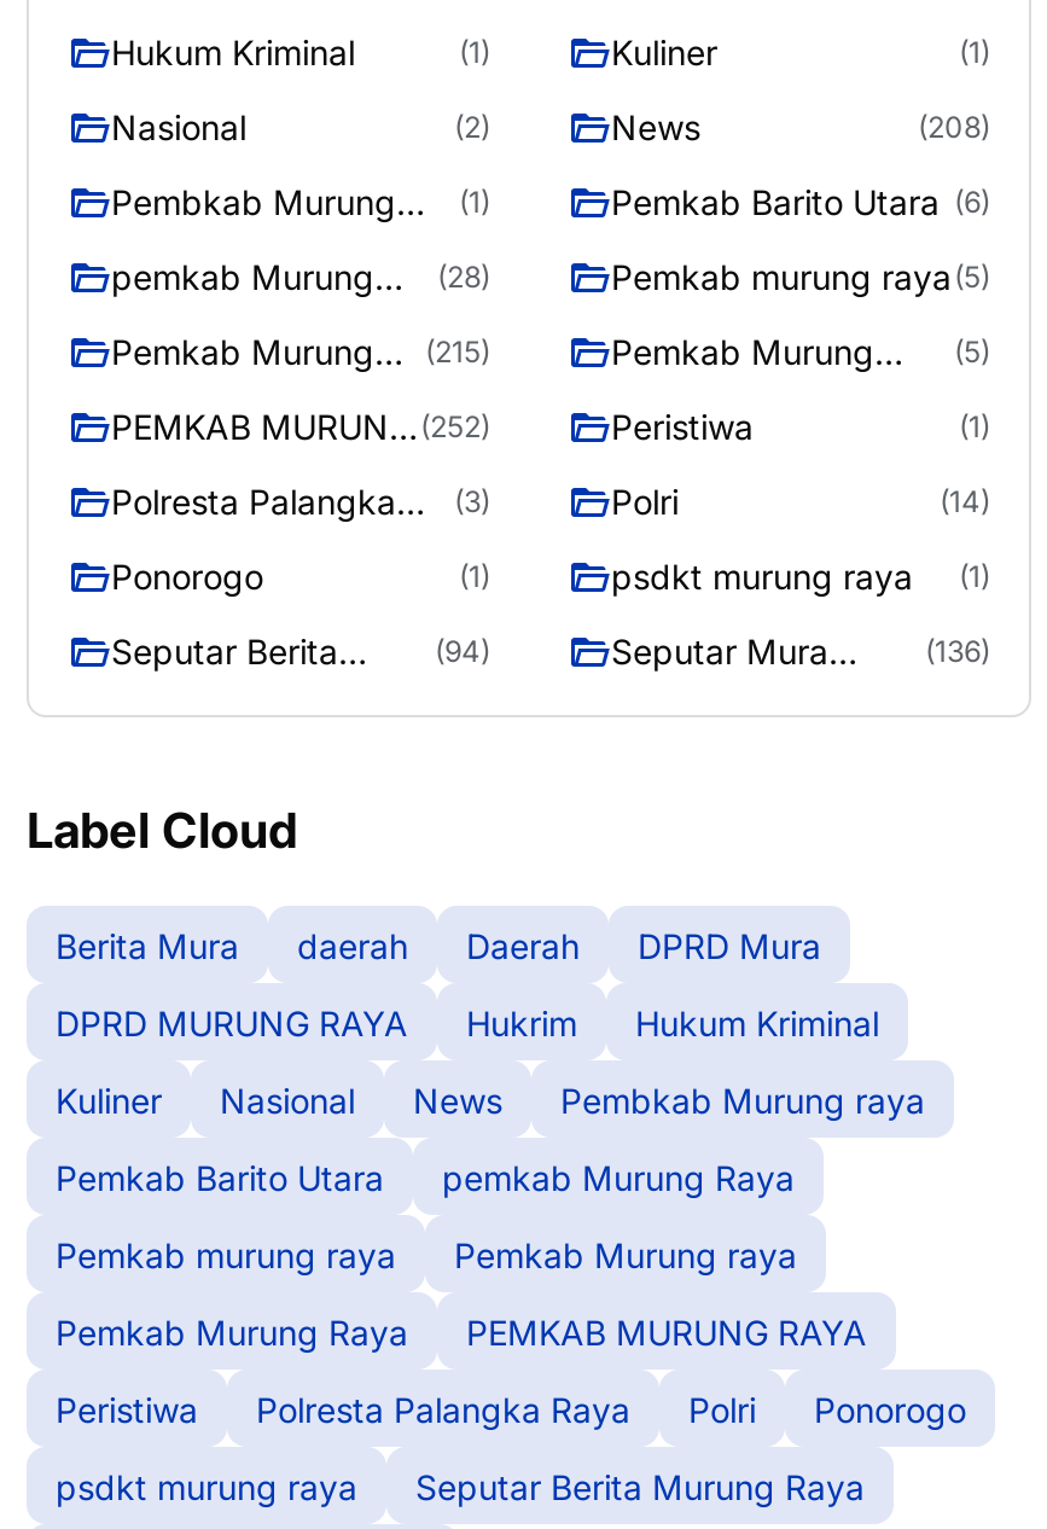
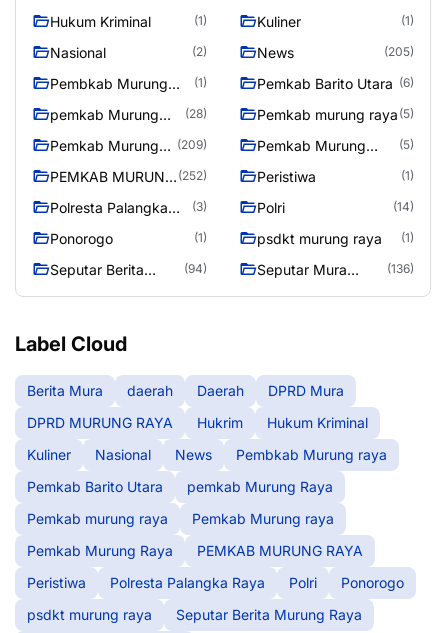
[918,107,990,143] (208) -> [384,44,414,59] (205)
[111,330,490,372] Pemkab Murung (215) -> [50,137,207,154] Pemkab Murung (209)

